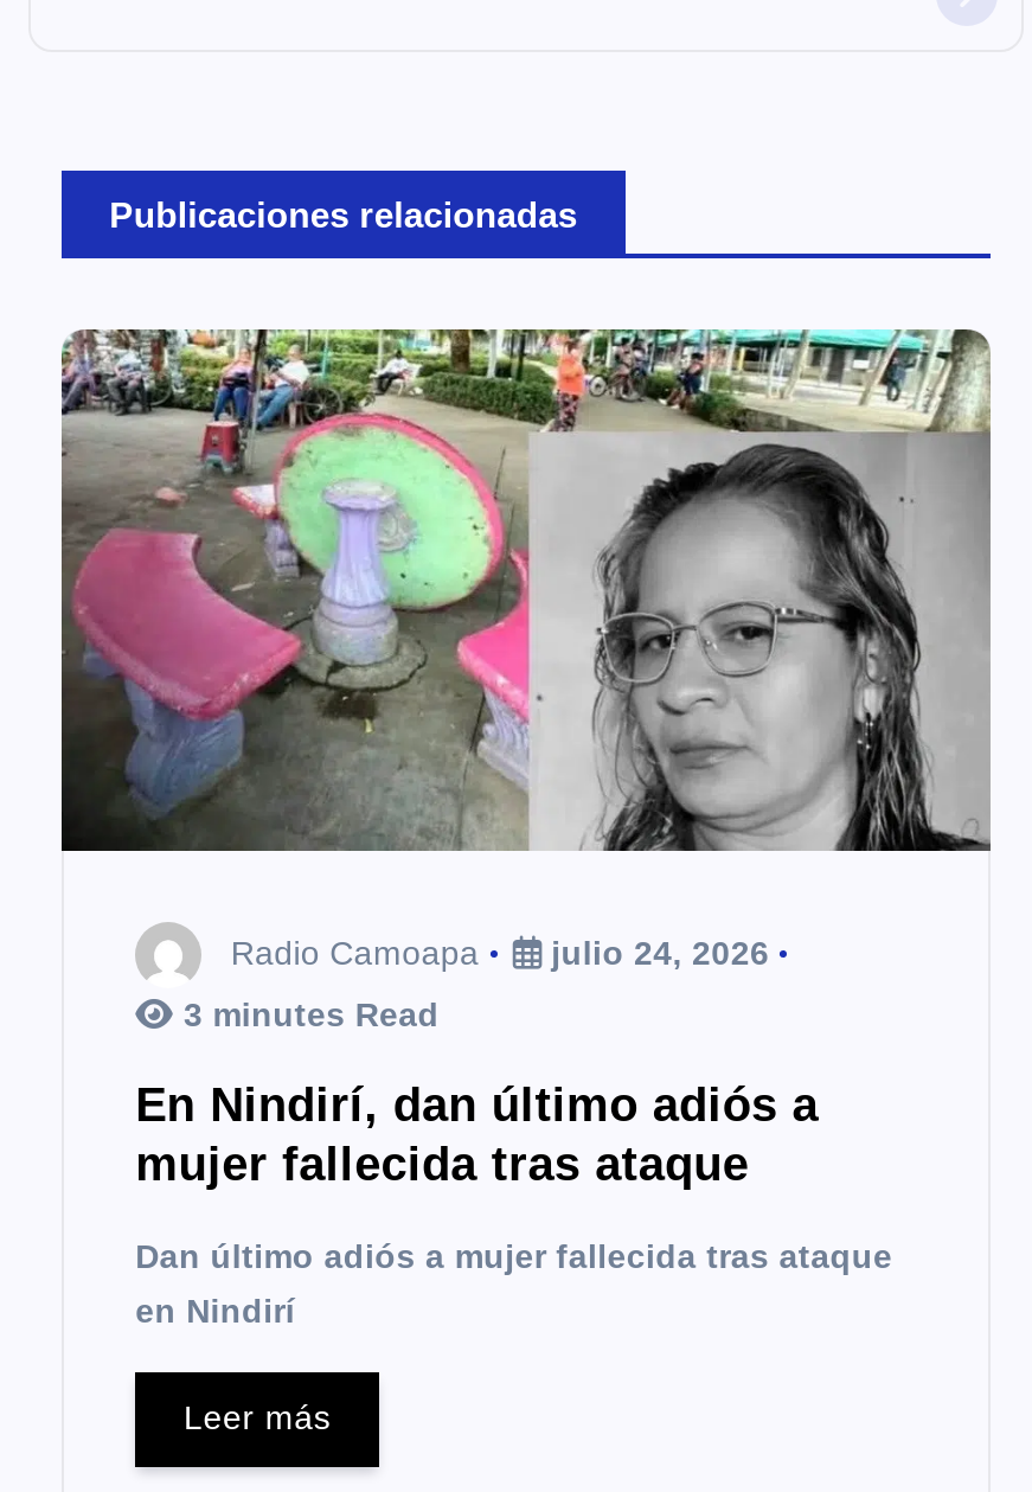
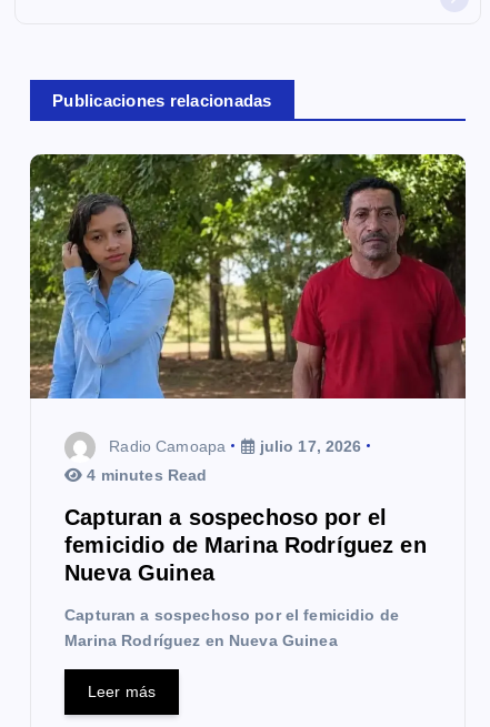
[78,327,991,972] [image] | Radio Camoapa julio 24, 2026 -> [38,153,466,455] [image] | Radio Camoapa julio 17, 2026
[174,996,439,1034] 3 minutes Read -> [83,466,207,484] 4 minutes Read
[136,1080,818,1191] En Nindirí, dan último adiós a | mujer fallecida tras ataque -> [65,505,426,585] Capturan a sospechoso por el | femicidio de Marina Rodríguez en | Nueva Guinea
[136,1236,892,1329] Dan último adiós a mujer fallecida tras ataque | en Nindirí -> [65,606,399,650] Capturan a sospechoso por el femicidio de | Marina Rodríguez en Nueva Guinea

